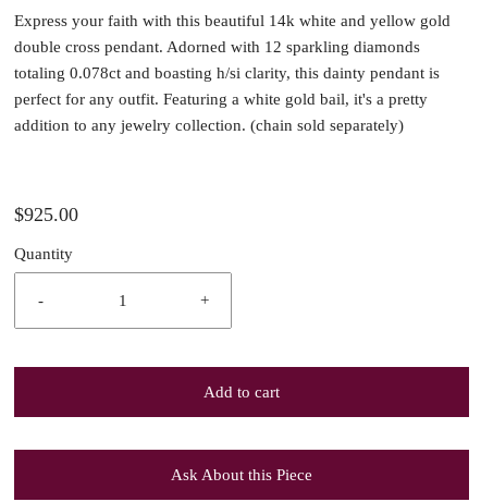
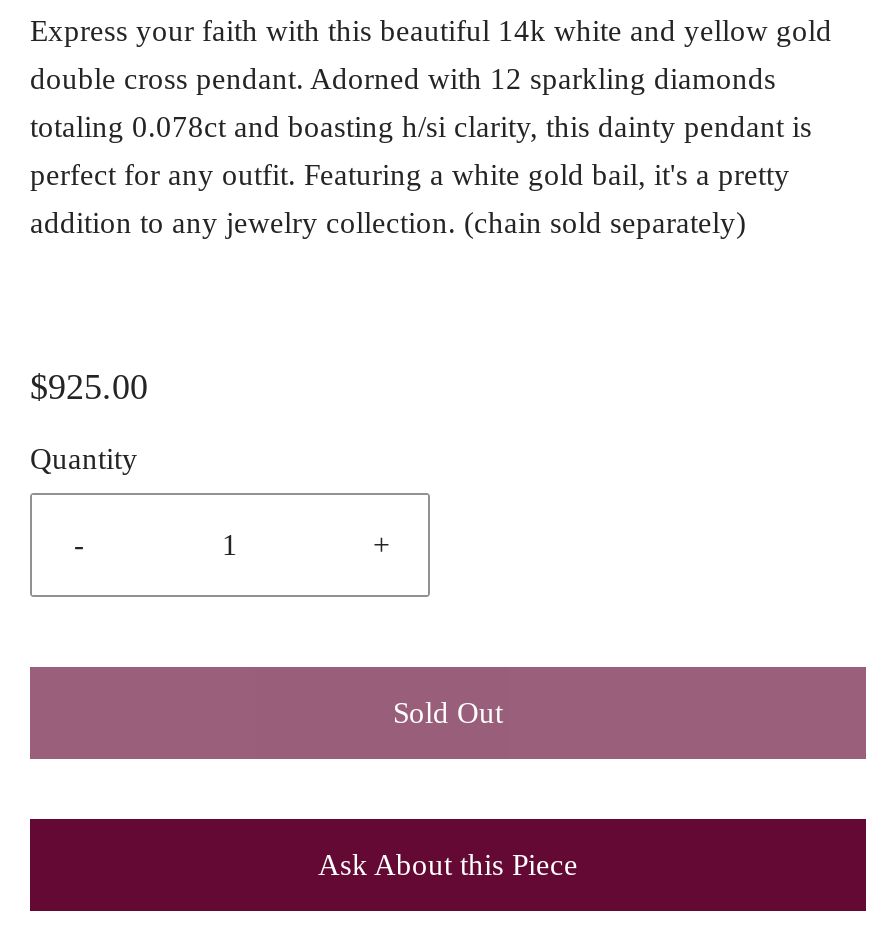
[203,383,280,401] Add to cart -> [393,697,503,729] Sold Out

